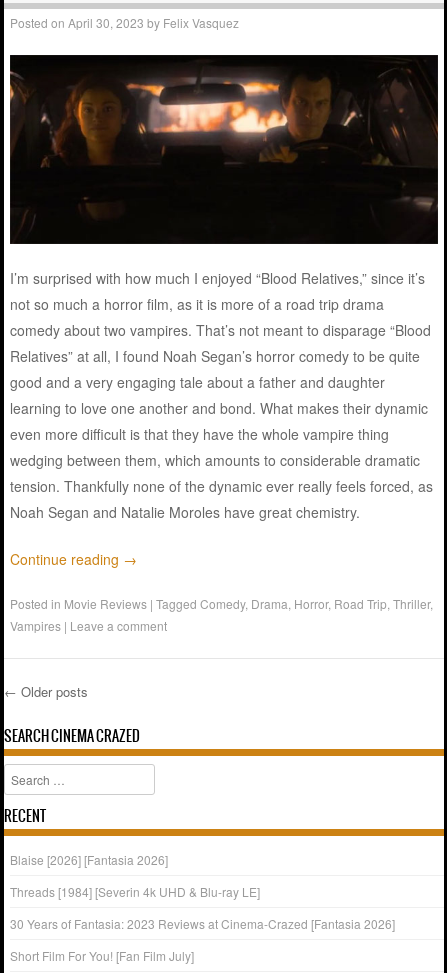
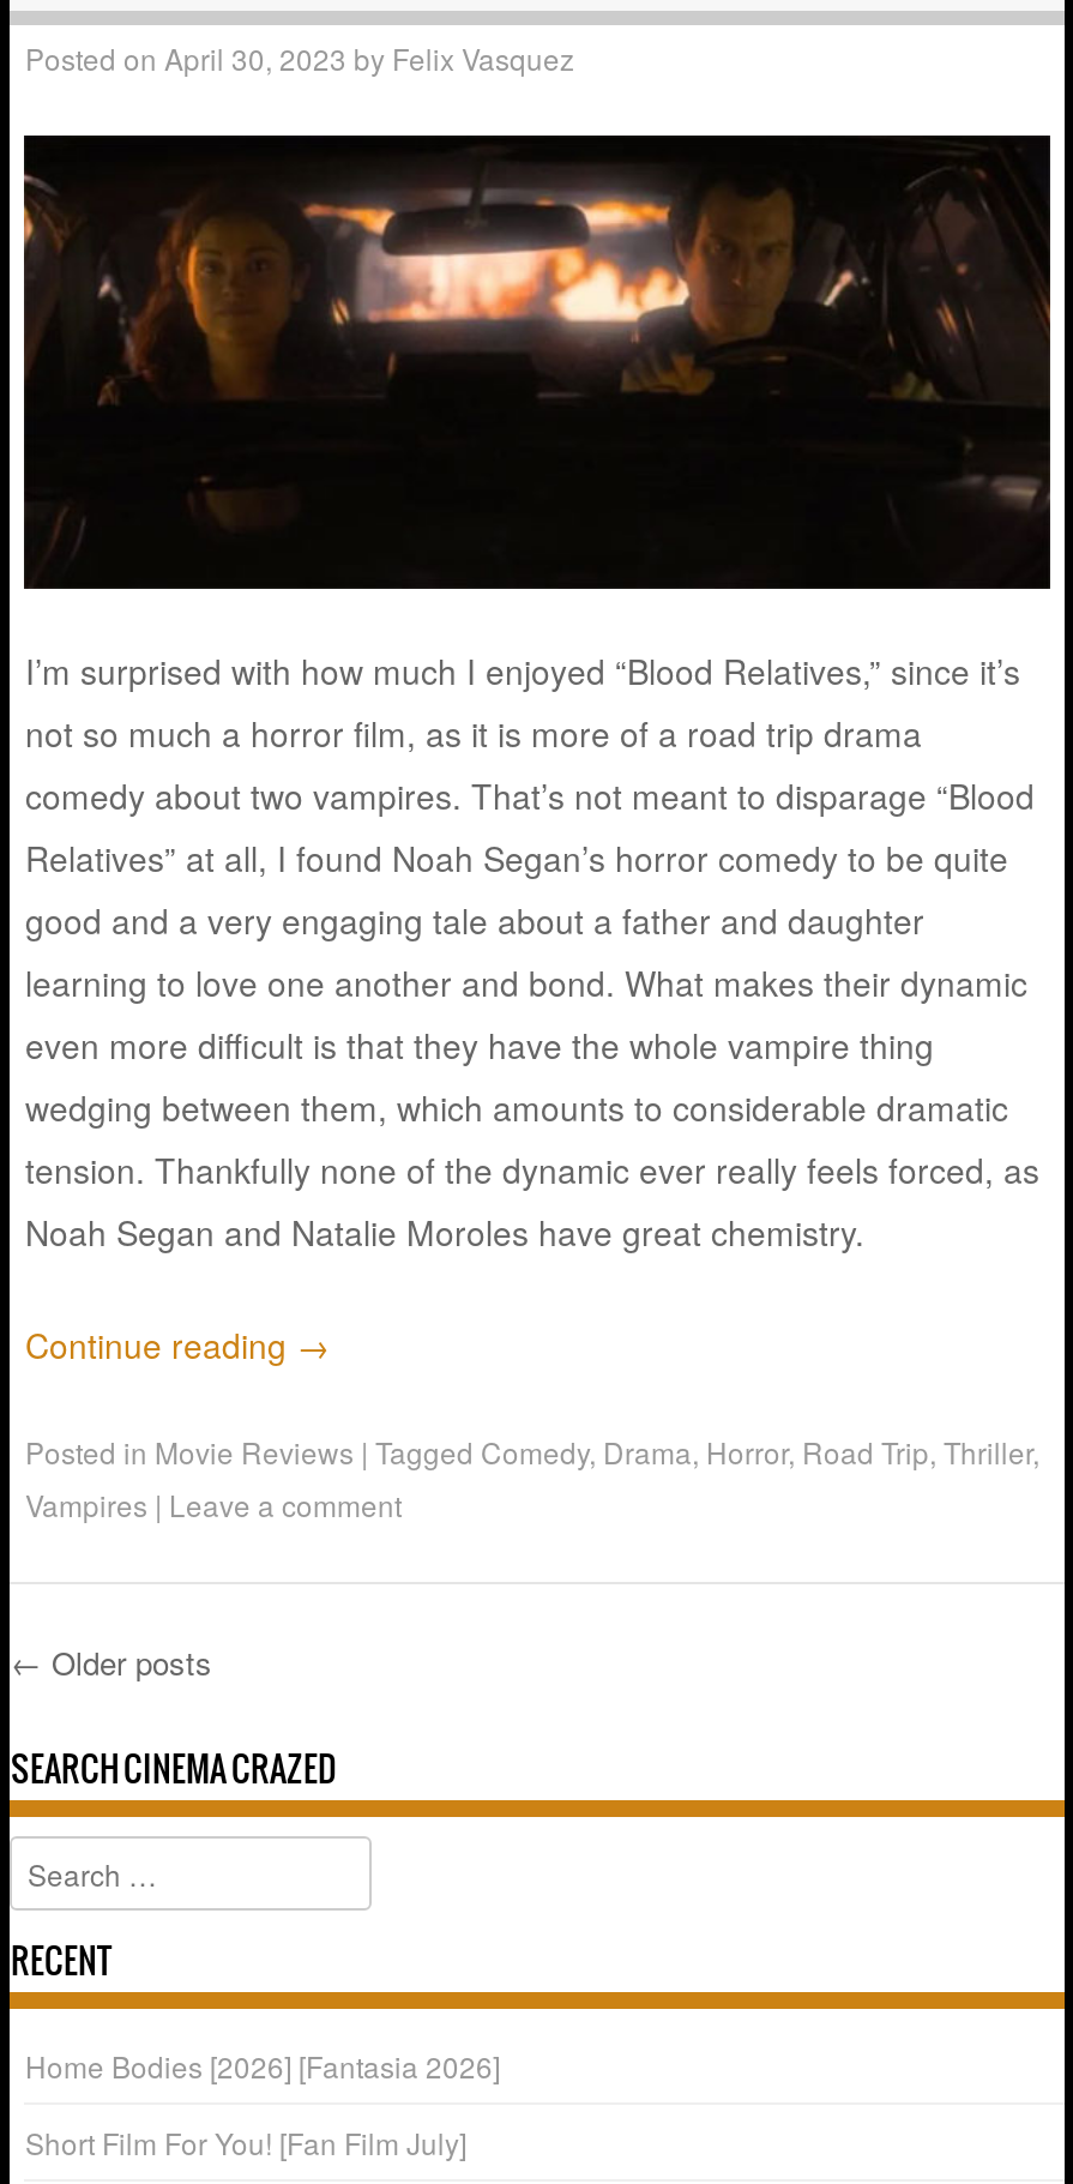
[10,851,395,932] Blaise [2026] [Fantasia 2026] | Threads [1984] [Severin 4k UHD & Blu-ray LE] | 30 Years of Fantasia: 2023 Reviews at Cinema-Crazed [Fantasia 2026] -> [25,2045,500,2086] Home Bodies [2026] [Fantasia 2026]

